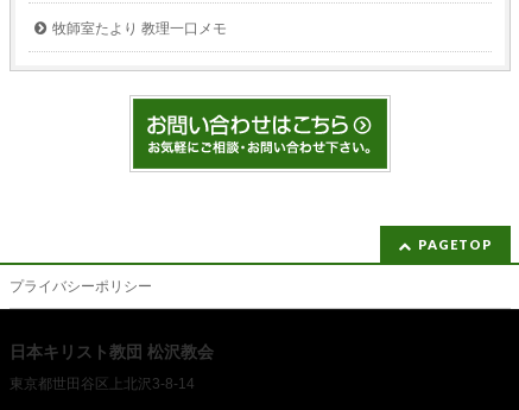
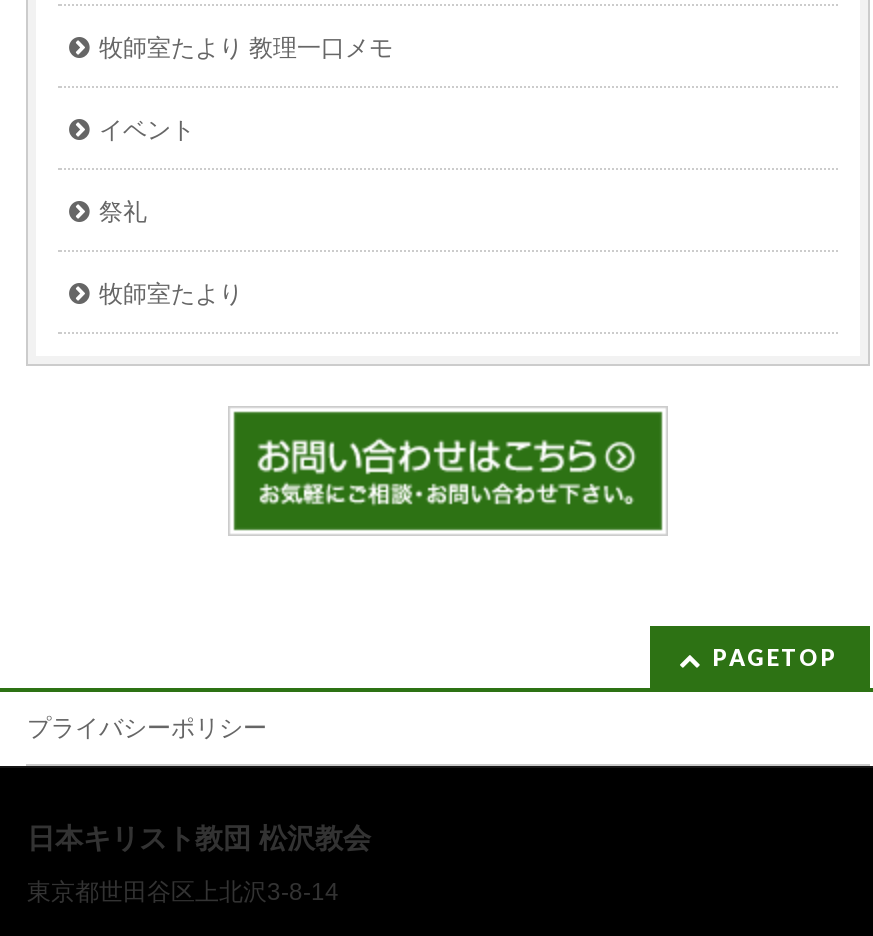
none -> [99,116,243,308] イベント | 祭礼 | 牧師室たより

